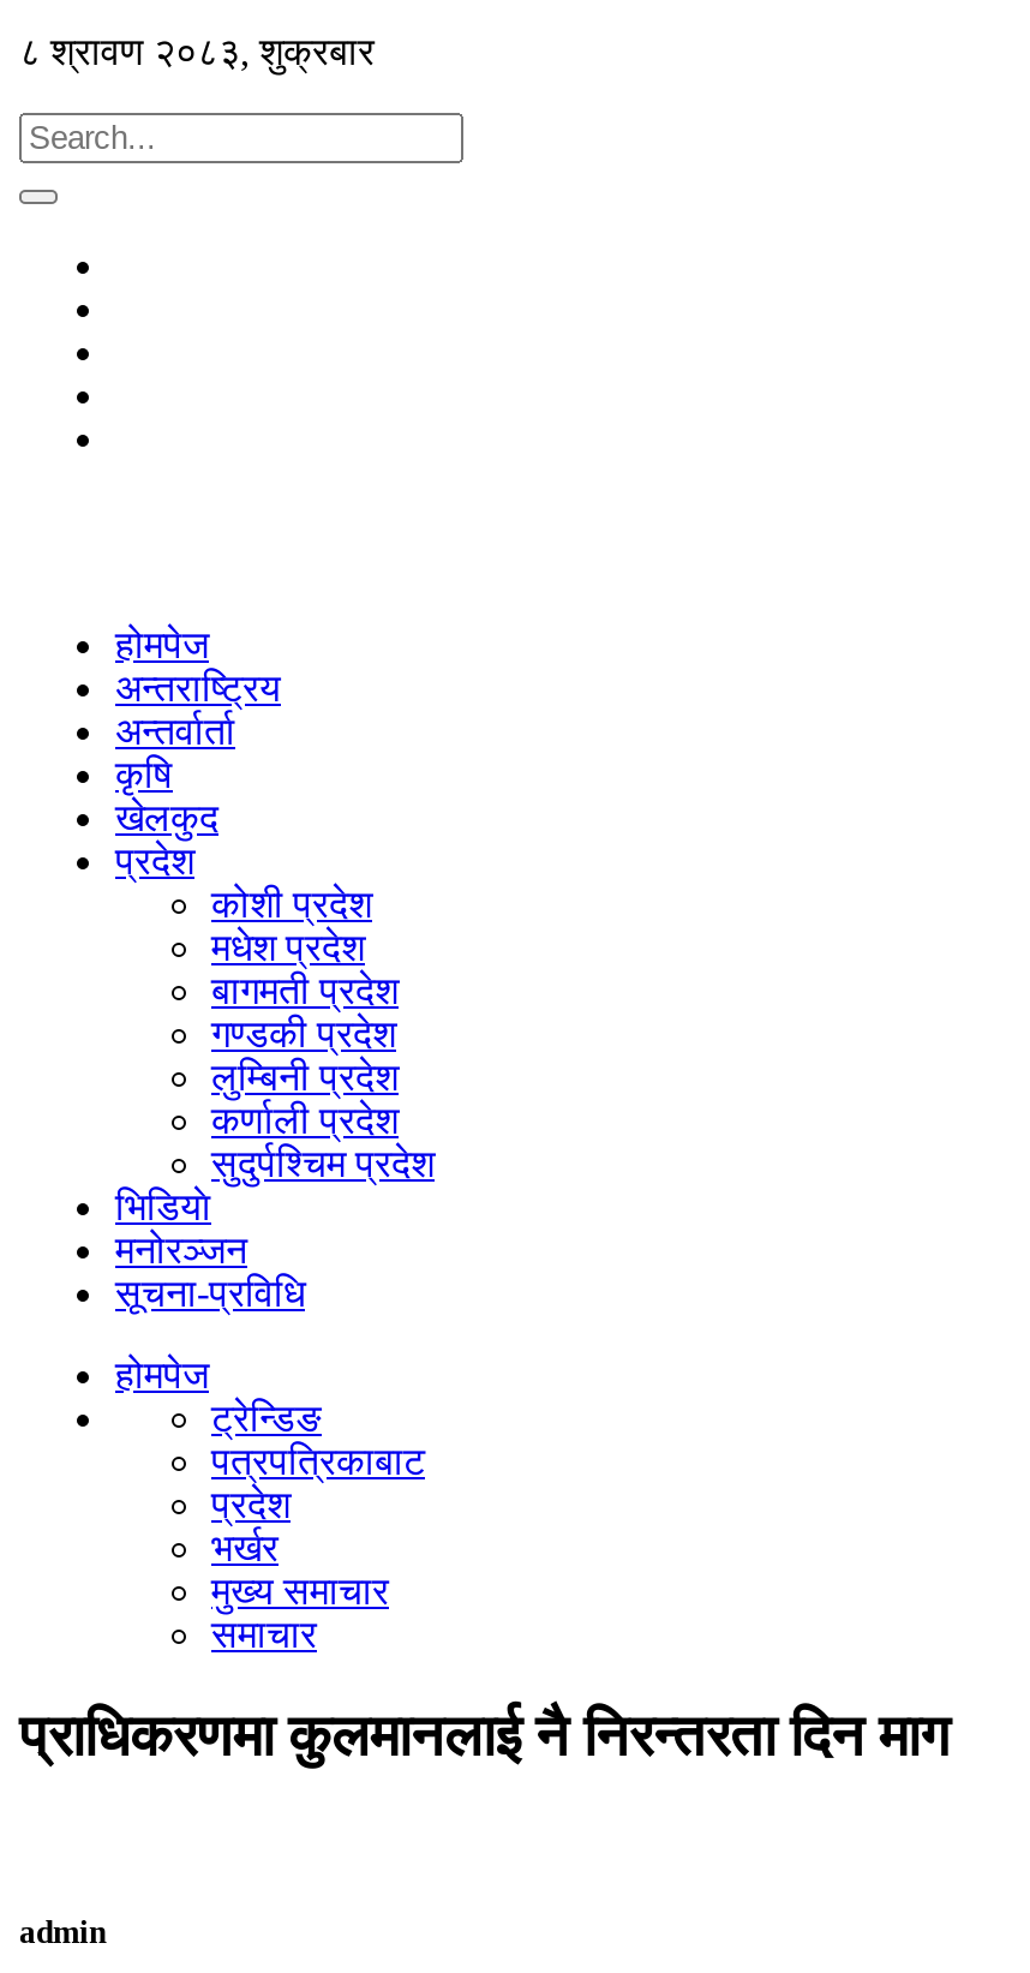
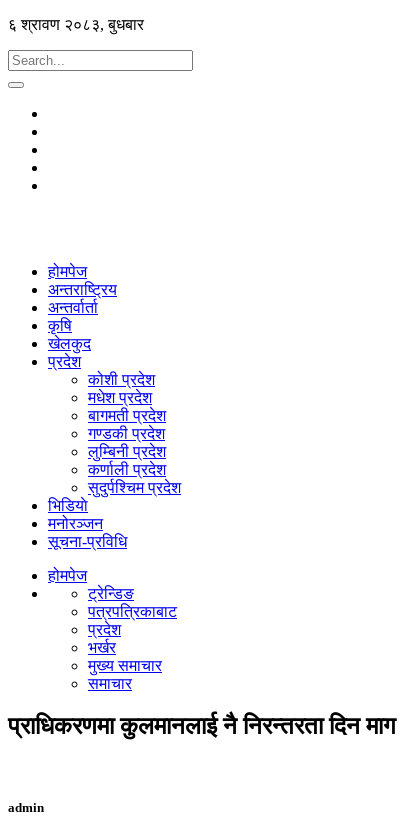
[19,31,375,72] ८ श्रावण २०८३, शुक्रबार -> [8,16,144,33] ६ श्रावण २०८३, बुधबार

